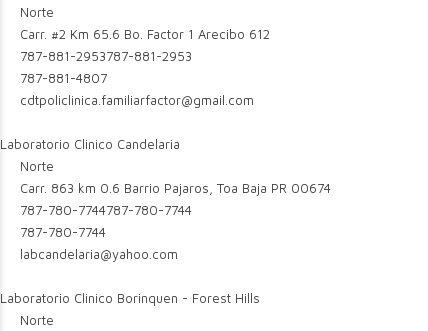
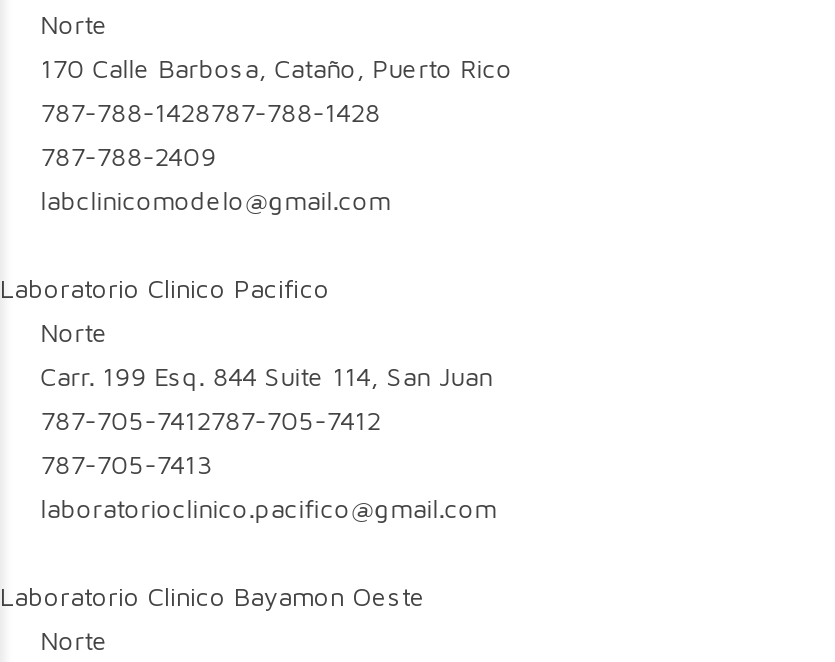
[16,26,270,108] Carr. #2 Km 65.6 Bo. Factor 1 Arecibo 612 | 787-881-2953787-881-2953 | 787-881-4807 | cdtpoliclinica.familiarfactor@gmail.com -> [32,52,512,216] 170 Calle Barbosa, Cataño, Puerto Rico | 787-788-1428787-788-1428 | 787-788-2409 | labclinicomodelo@gmail.com
[0,136,180,152] Laboratorio Clinico Candelaria -> [0,272,330,304] Laboratorio Clinico Pacifico
[16,180,331,262] Carr. 863 km 0.6 Barrio Pajaros, Toa Baja PR 00674 | 787-780-7744787-780-7744 | 787-780-7744 | labcandelaria@yahoo.com -> [32,360,496,524] Carr. 199 Esq. 844 Suite 114, San Juan | 787-705-7412787-705-7412 | 787-705-7413 | laboratorioclinico.pacifico@gmail.com
[0,290,260,306] Laboratorio Clinico Borinquen - Forest Hills -> [0,580,426,612] Laboratorio Clinico Bayamon Oeste

